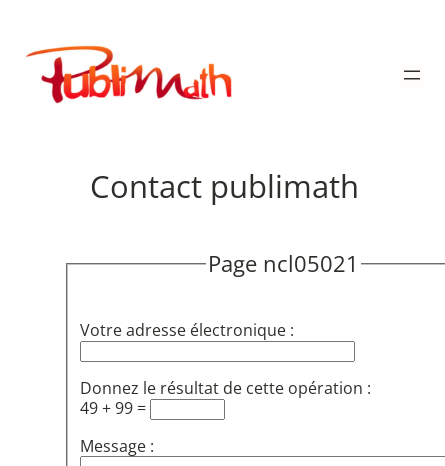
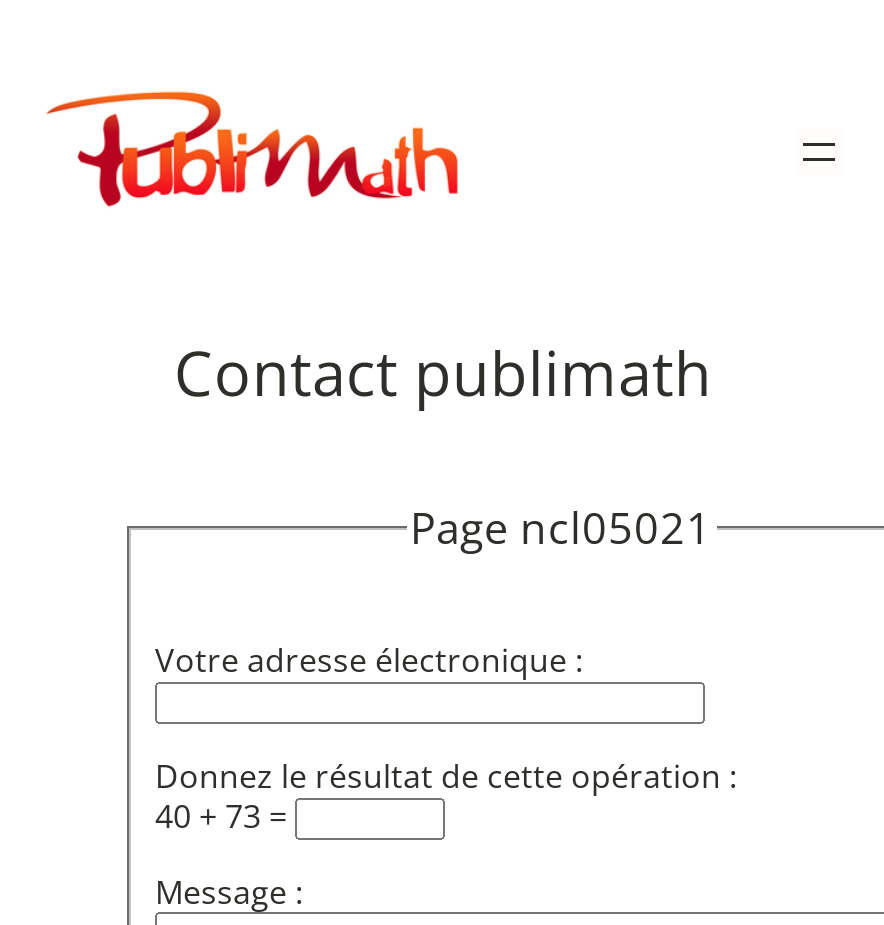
[80,396,150,418] 49 + 99 = -> [155,793,295,837] 40 + 73 =

